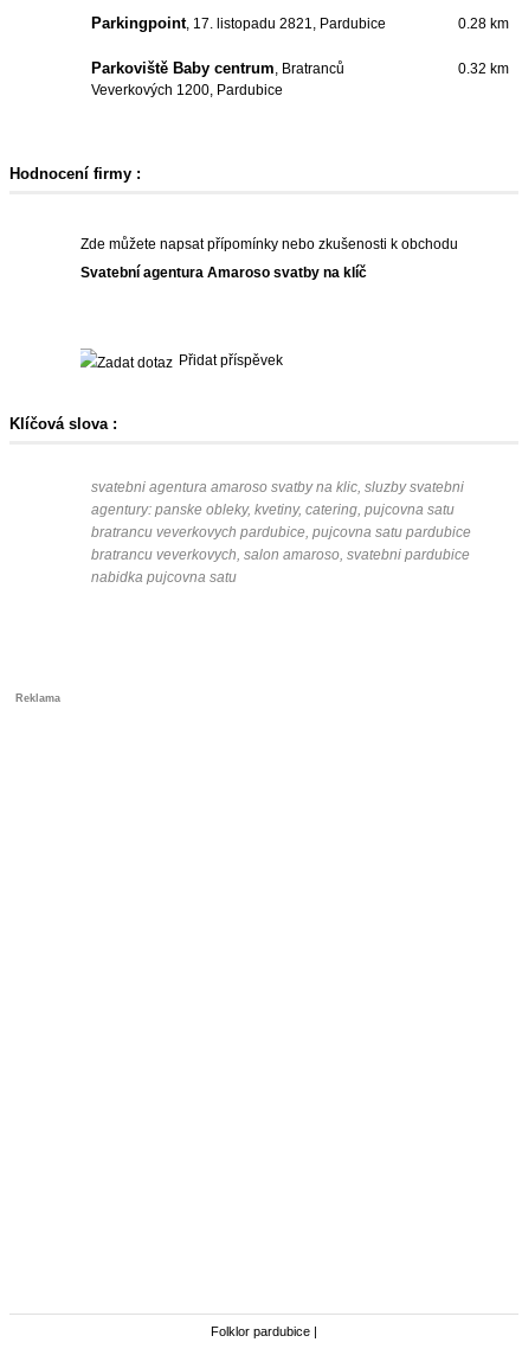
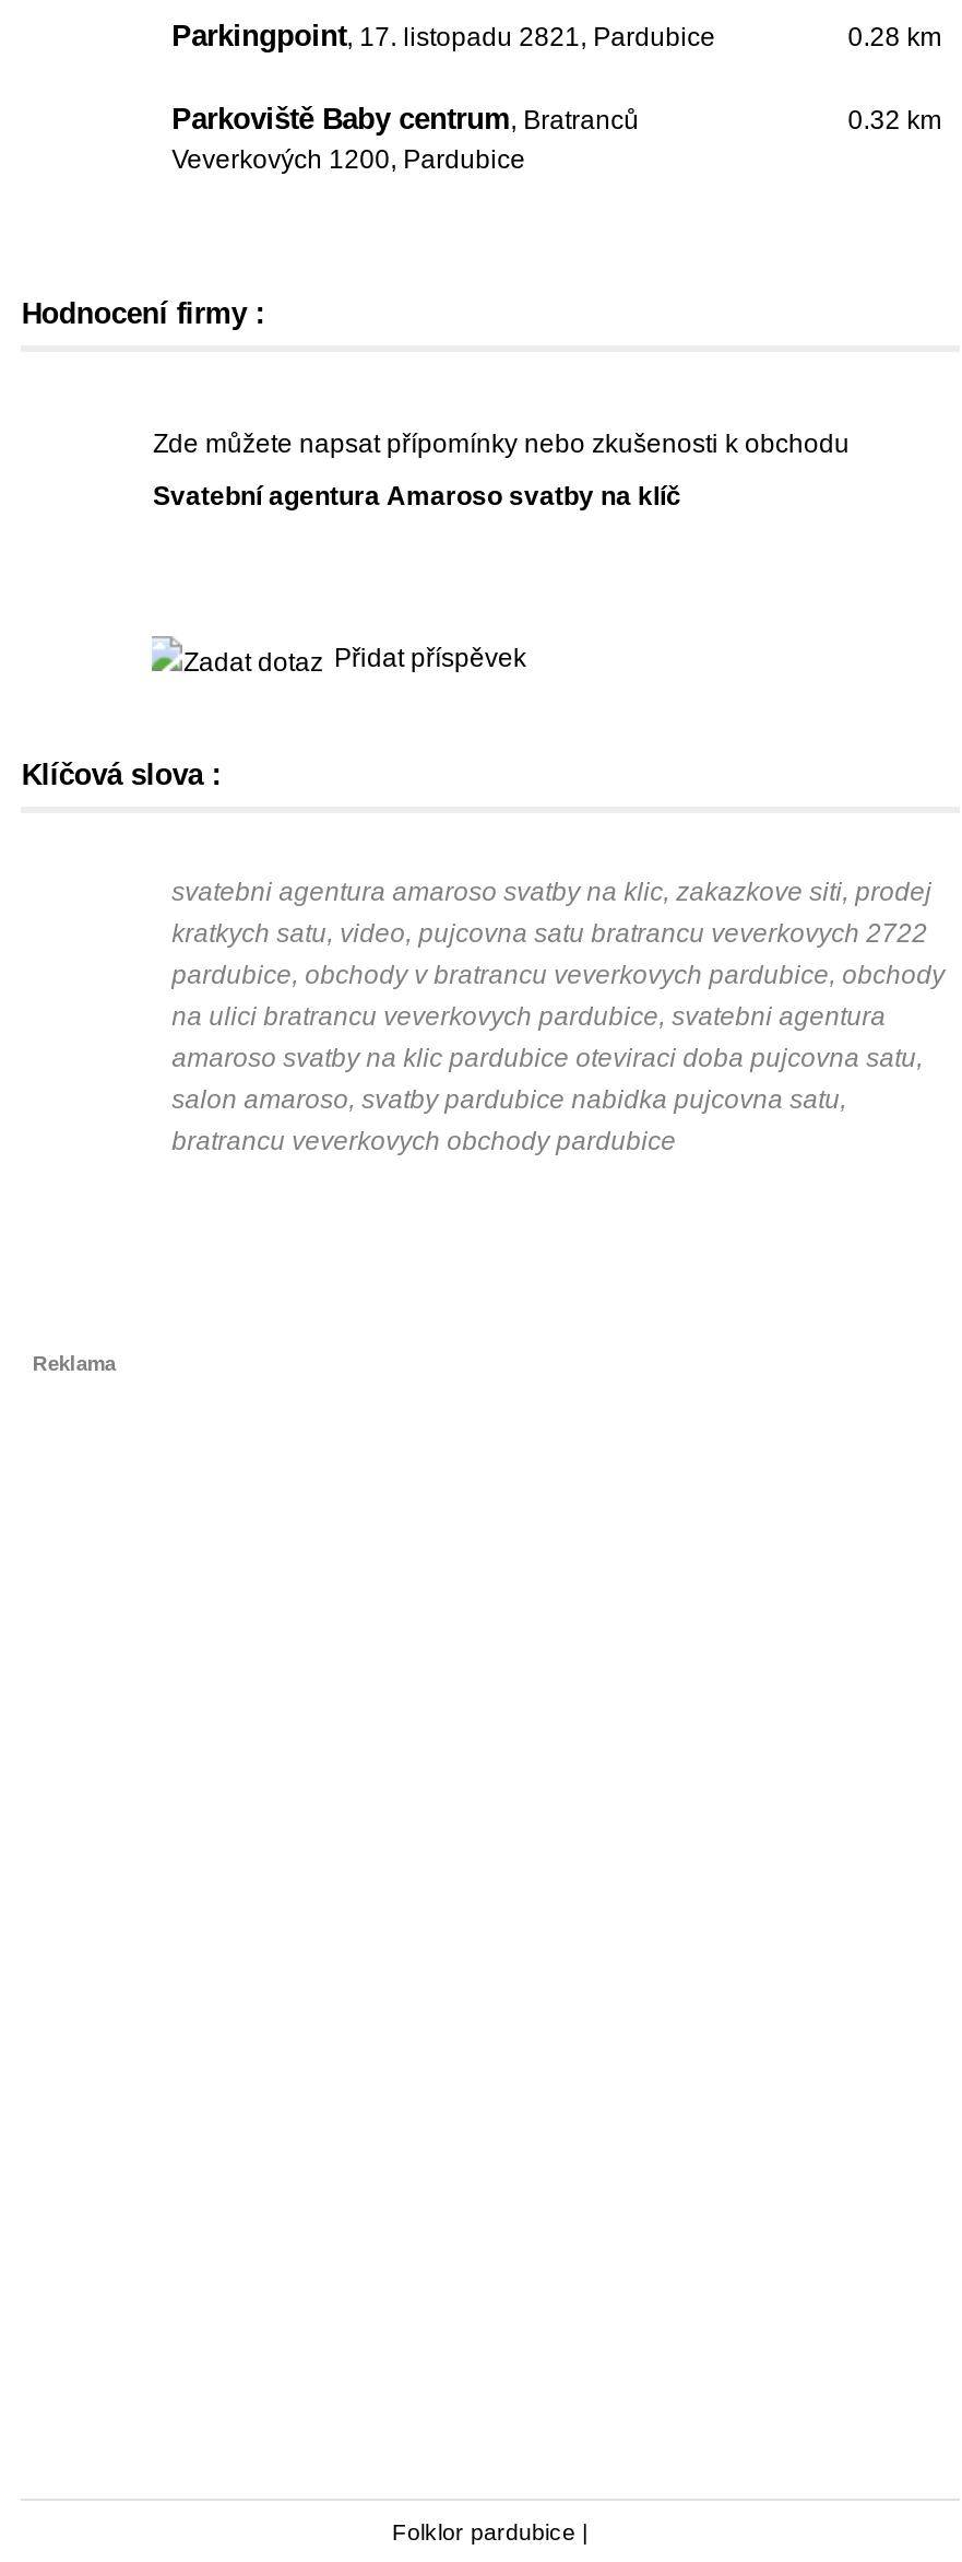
[91,479,471,586] svatebni agentura amaroso svatby na klic, sluzby svatebni | agentury: panske obleky, kvetiny, catering, pujcovna satu | bratrancu veverkovych pardubice, pujcovna satu pardubice | bratrancu veverkovych, salon amaroso, svatebni pardubice | nabidka pujcovna satu -> [172,877,945,1157] svatebni agentura amaroso svatby na klic, zakazkove siti, prodej | kratkych satu, video, pujcovna satu bratrancu veverkovych 2722 | pardubice, obchody v bratrancu veverkovych pardubice, obchody | na ulici bratrancu veverkovych pardubice, svatebni agentura | amaroso svatby na klic pardubice oteviraci doba pujcovna satu, | salon amaroso, svatby pardubice nabidka pujcovna satu, | bratrancu veverkovych obchody pardubice

